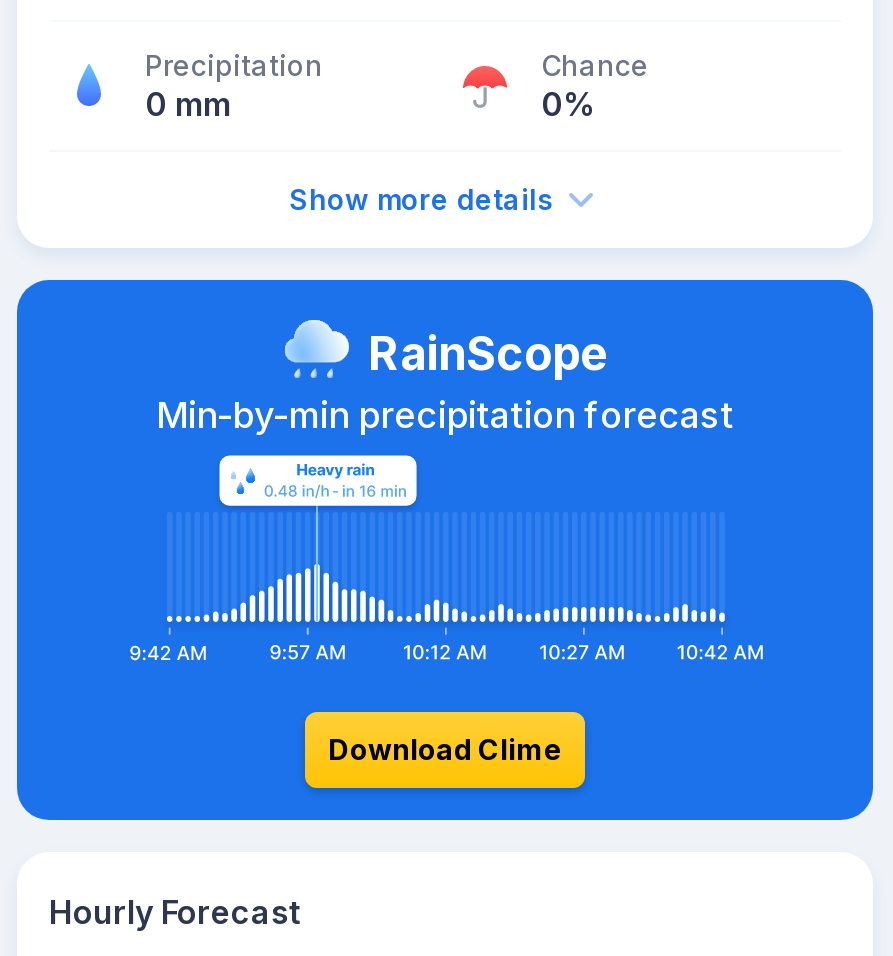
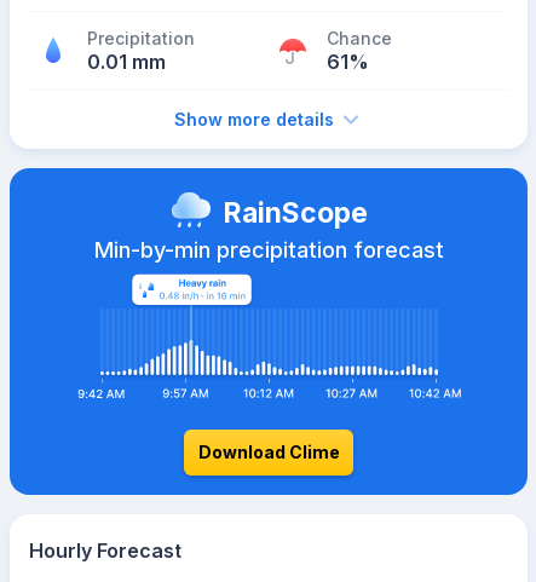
[145,84,231,124] 0 mm -> [87,50,166,74] 0.01 mm
[541,84,597,124] 0% -> [327,50,369,74] 61%

